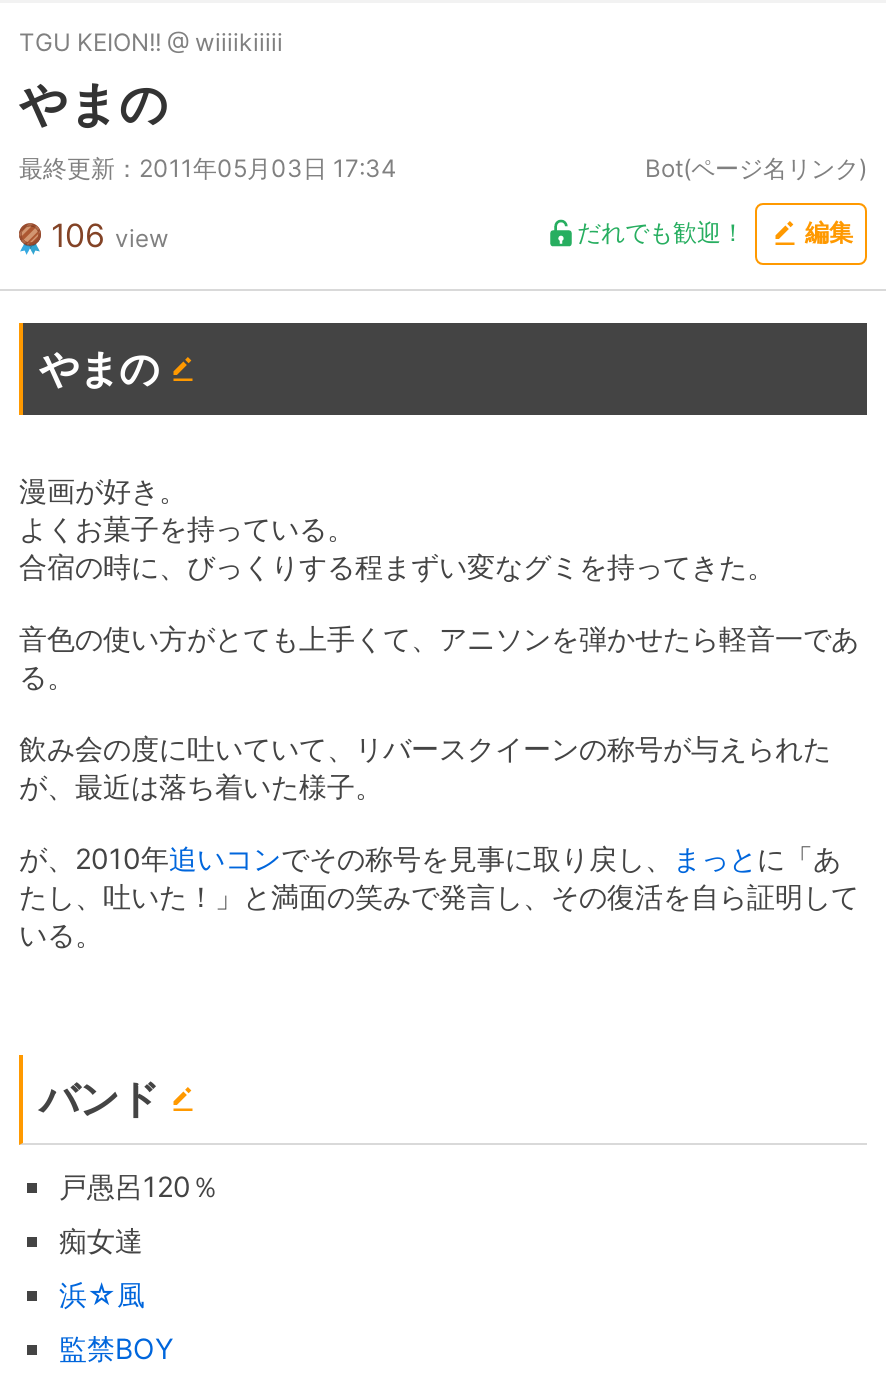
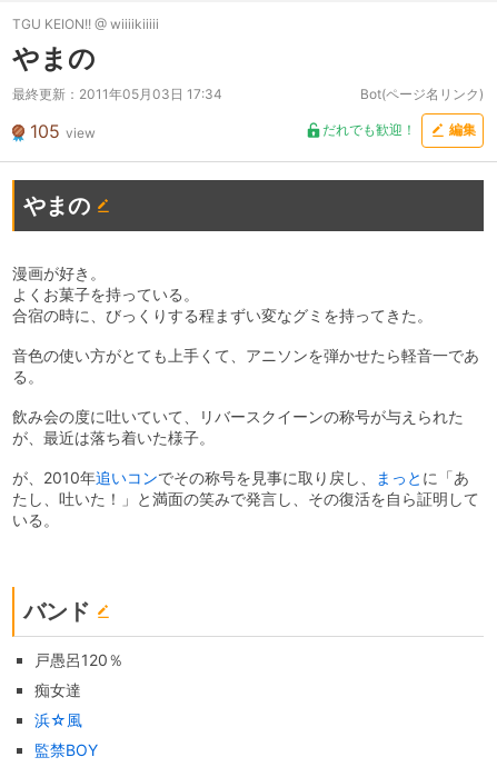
[51,214,169,254] 106 view -> [30,119,96,142] 105 view

